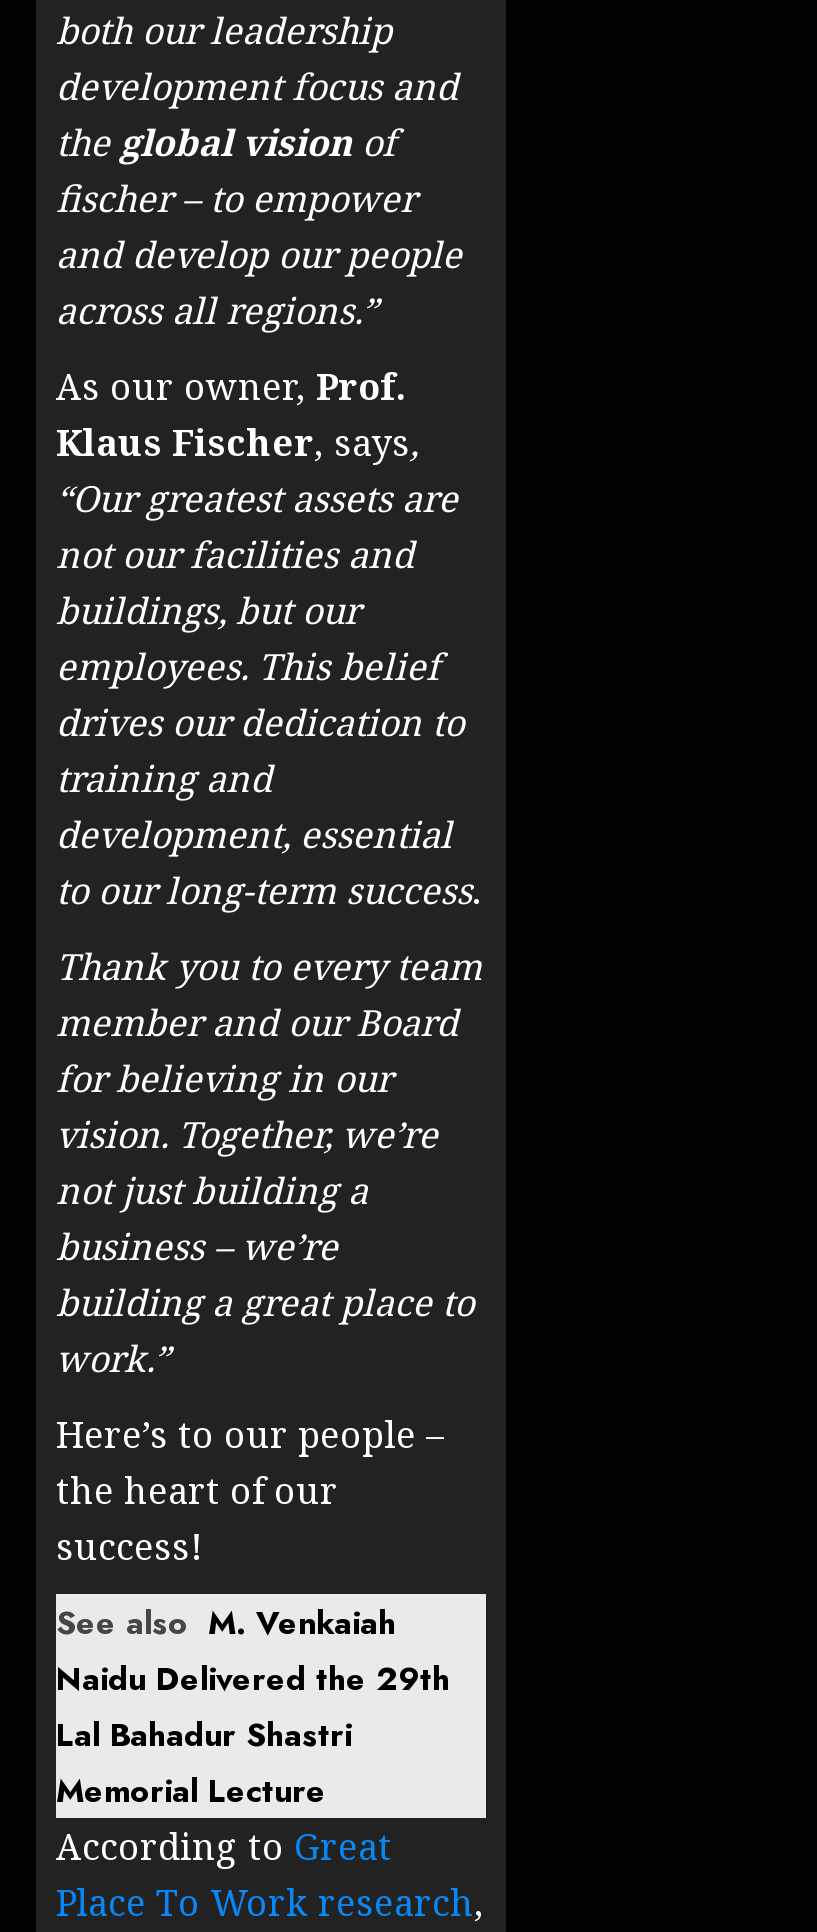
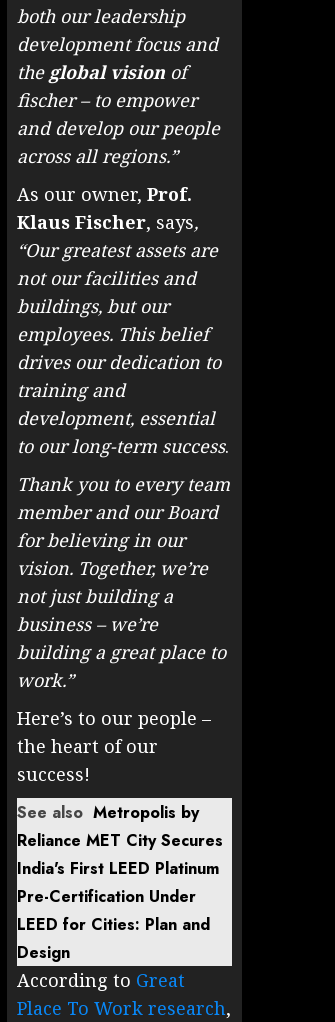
[56,1601,450,1815] See also M. Venkaiah | Naidu Delivered the 29th | Lal Bahadur Shastri | Memorial Lecture -> [17,800,223,963] See also Metropolis by | Reliance MET City Secures | India's First LEED Platinum | Pre-Certification Under | LEED for Cities: Plan and | Design

